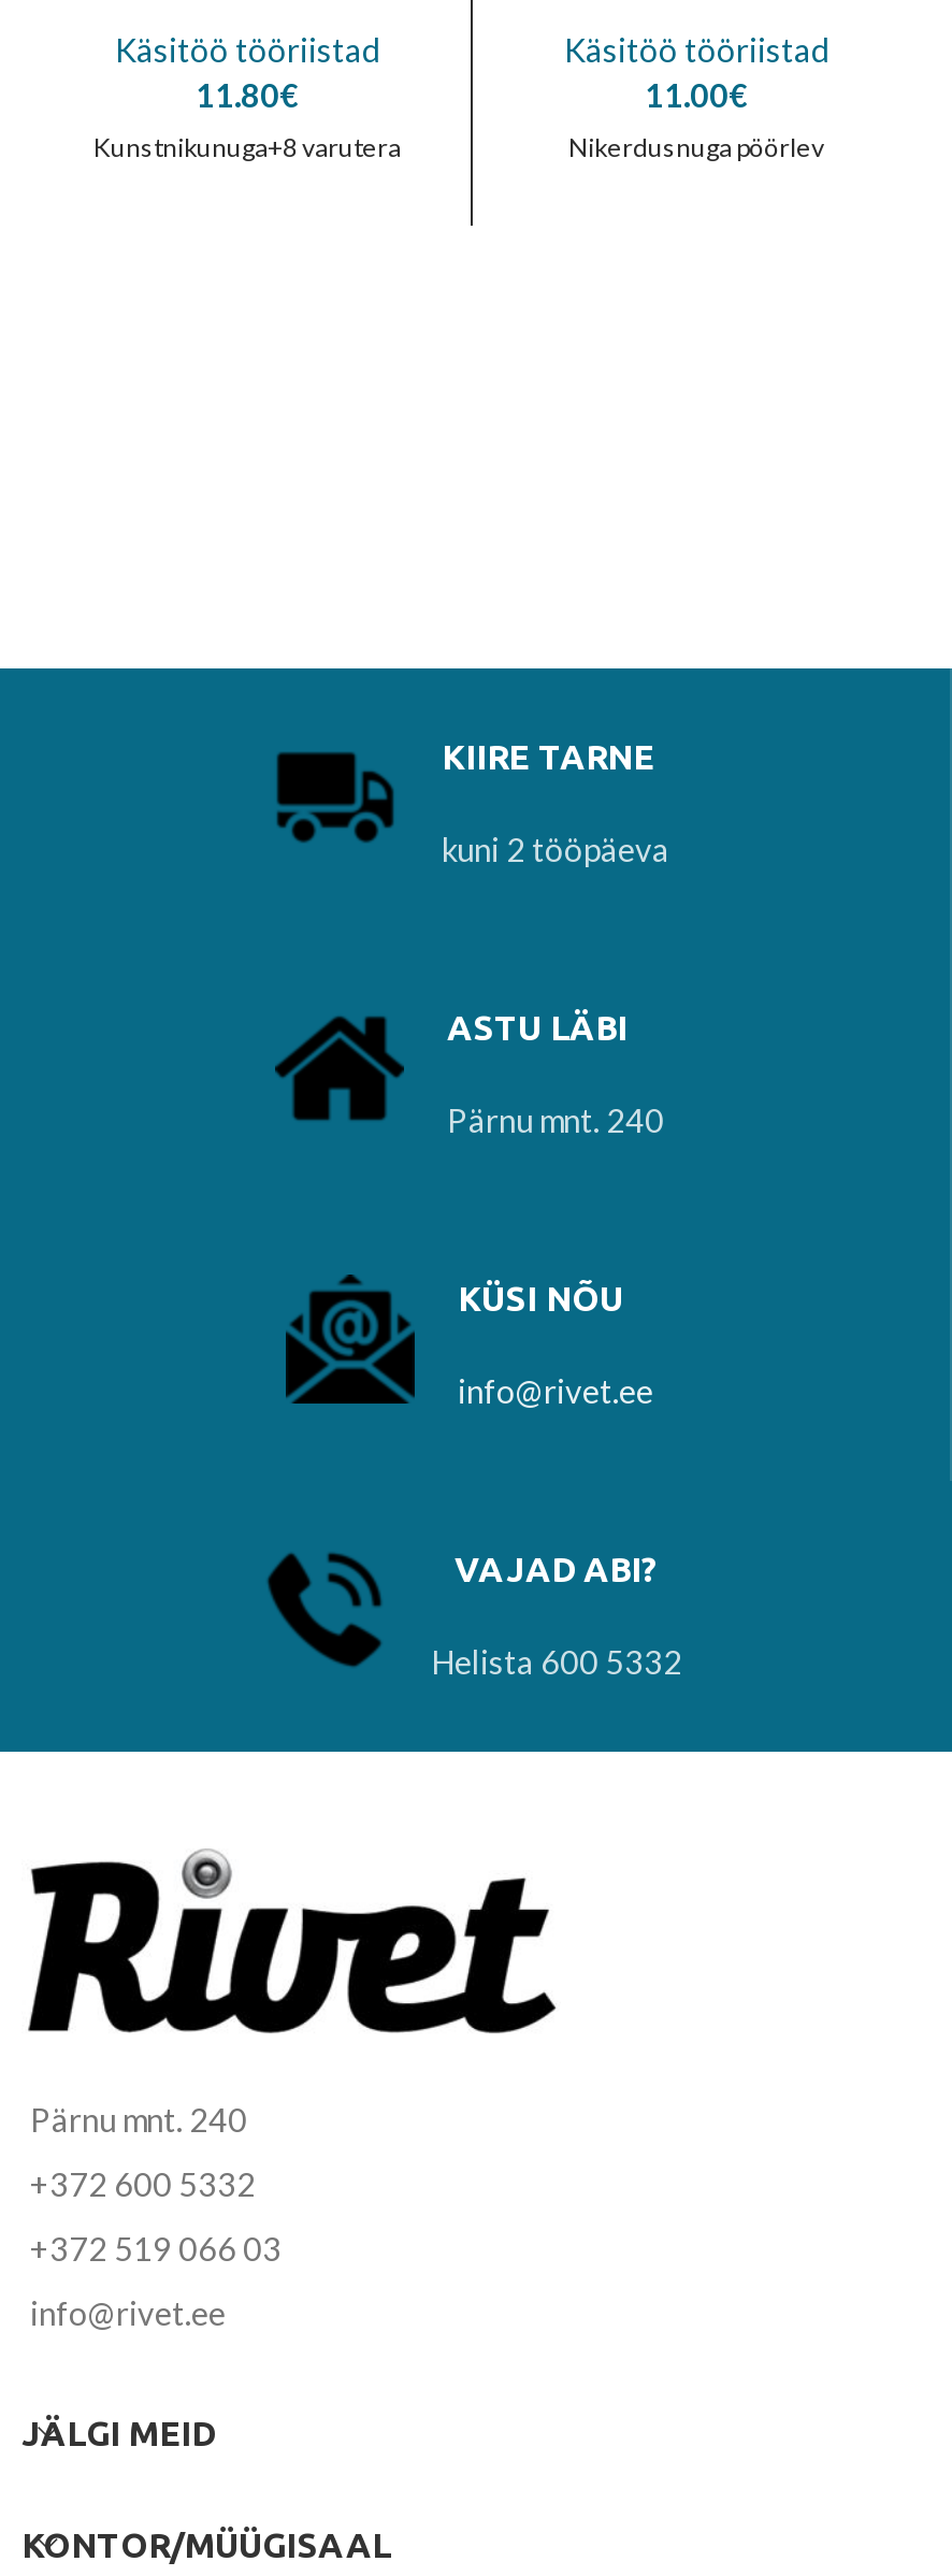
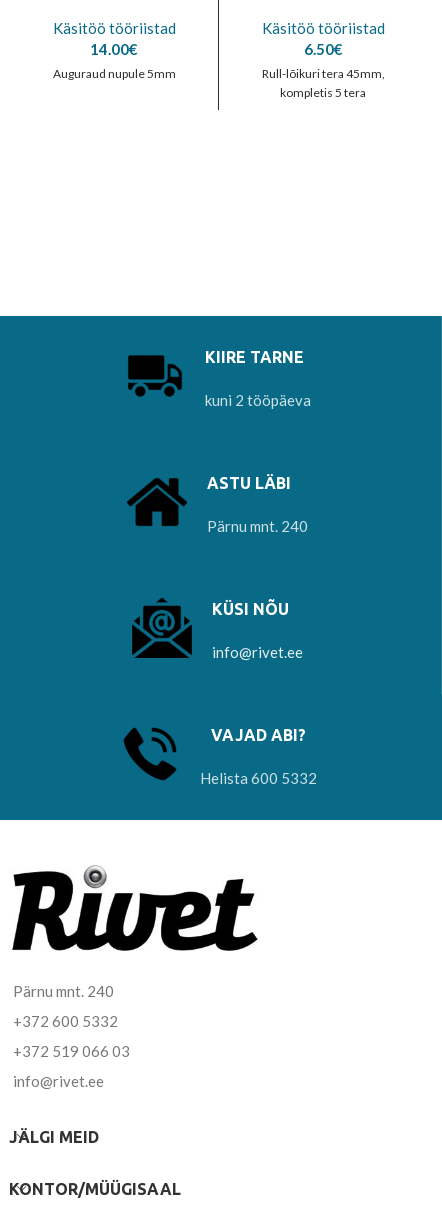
[93,75,401,163] 11.80€ | Kunstnikunuga+8 varutera -> [52,40,175,81] 14.00€ | Auguraud nupule 5mm
[568,75,824,163] 11.00€ | Nikerdusnuga pöörlev -> [261,40,384,100] 6.50€ | Rull-lõikuri tera 45mm, | kompletis 5 tera

